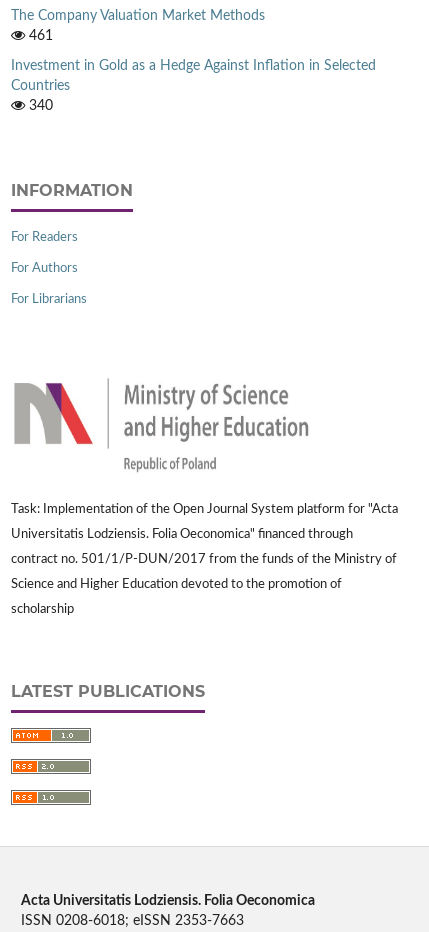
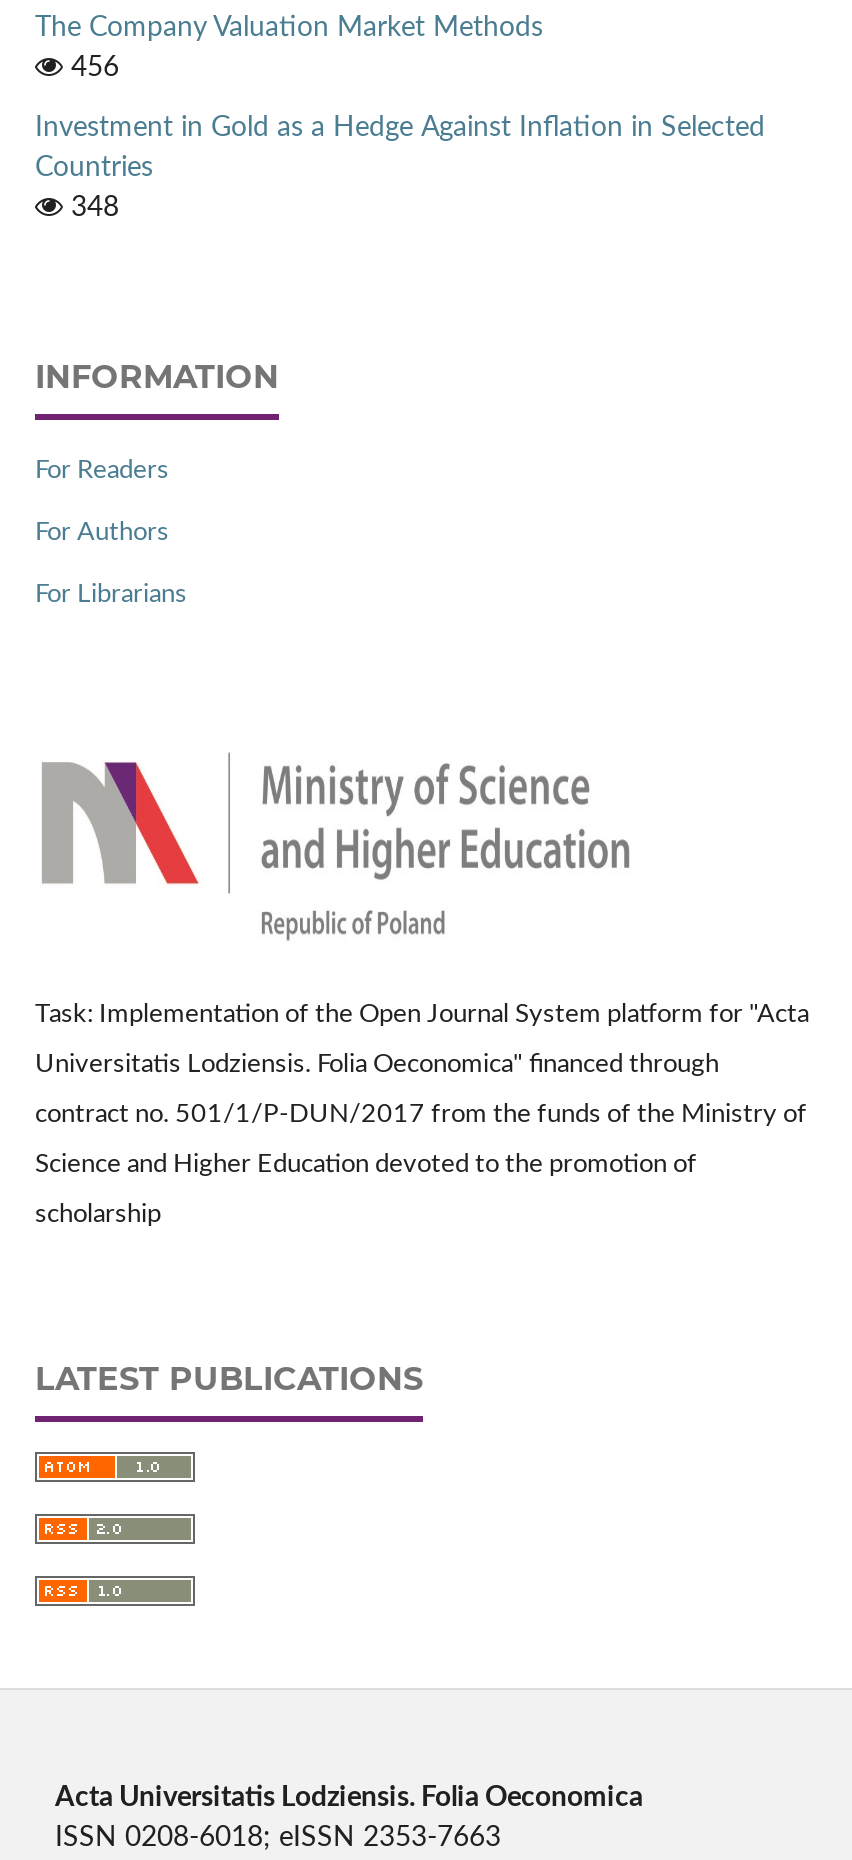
[25,29,53,43] 461 -> [63,55,119,83] 456
[25,99,53,113] 340 -> [63,195,119,223] 348

